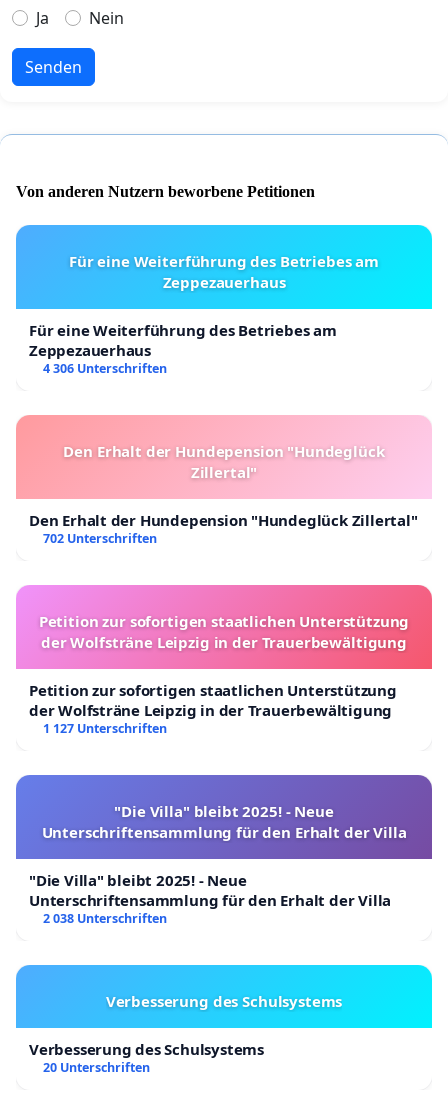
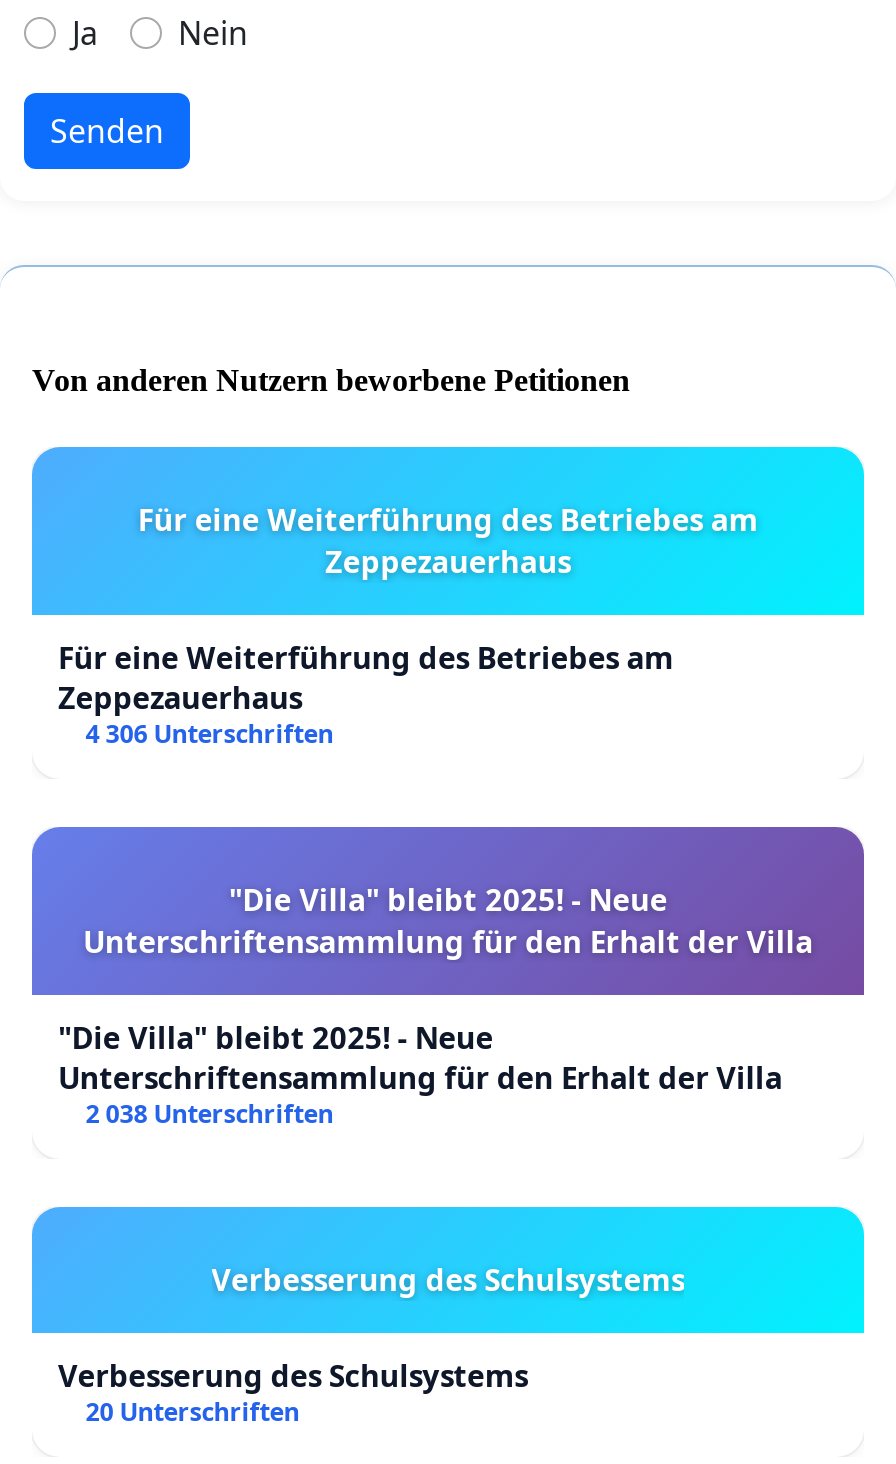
[16,415,432,547] [image] | Den Erhalt der Hundepension "Hundeglück | Zillertal" | Den Erhalt der Hundepension "Hundeglück Zillertal" | 702 Unterschriften -> none
[15,584,433,737] [image] | Petition zur sofortigen staatlichen Unterstützung | der Wolfsträne Leipzig in der Trauerbewältigung | Petition zur sofortigen staatlichen Unterstützung | der Wolfsträne Leipzig in der Trauerbewältigung | 1 127 Unterschriften -> none

